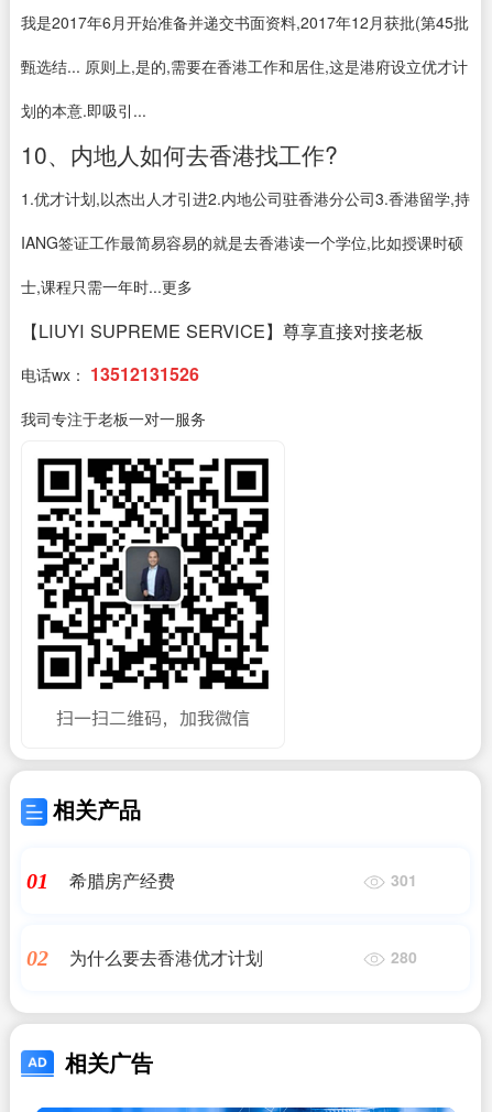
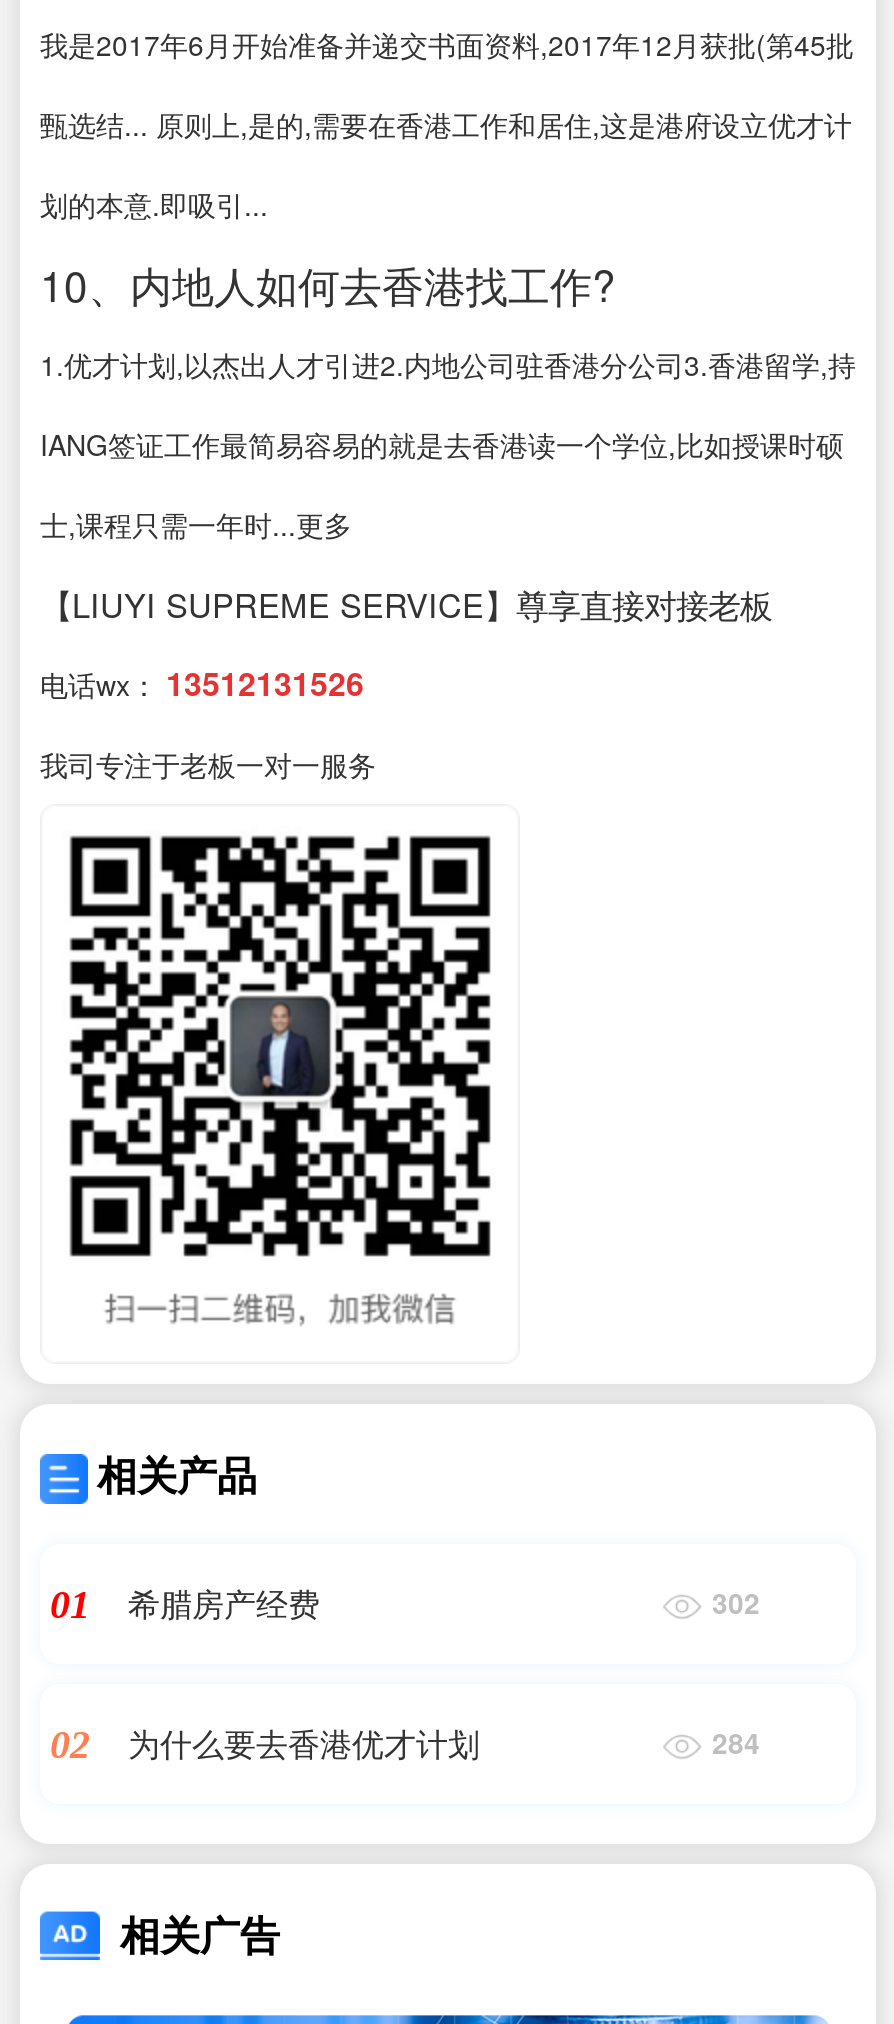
[391,869,417,891] 301 -> [712,1582,760,1622] 302
[391,946,417,968] 280 -> [712,1722,760,1762] 284

